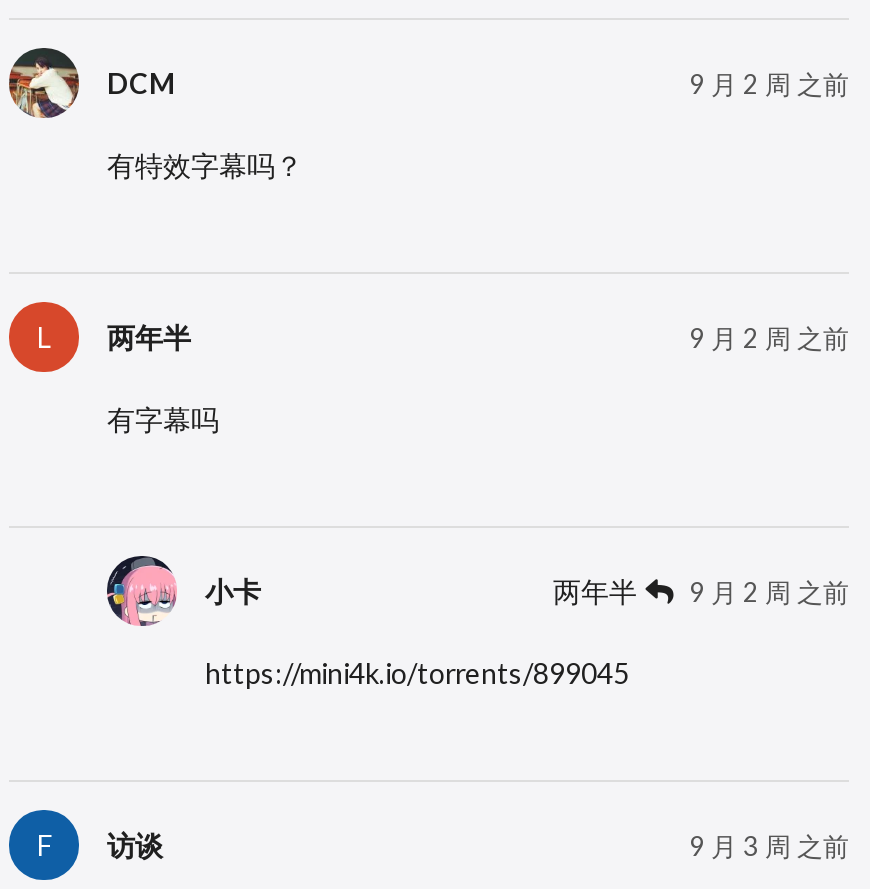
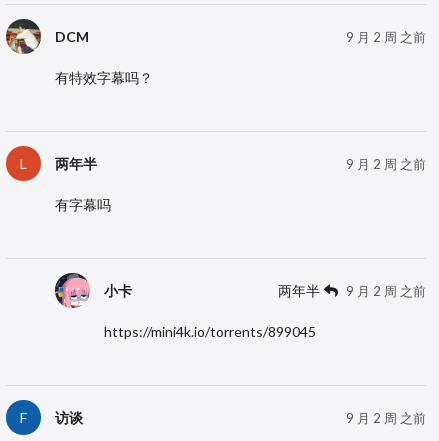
[689,830,849,862] 9 月 3 周 之前 -> [346,410,426,426] 9 月 2 周 之前

